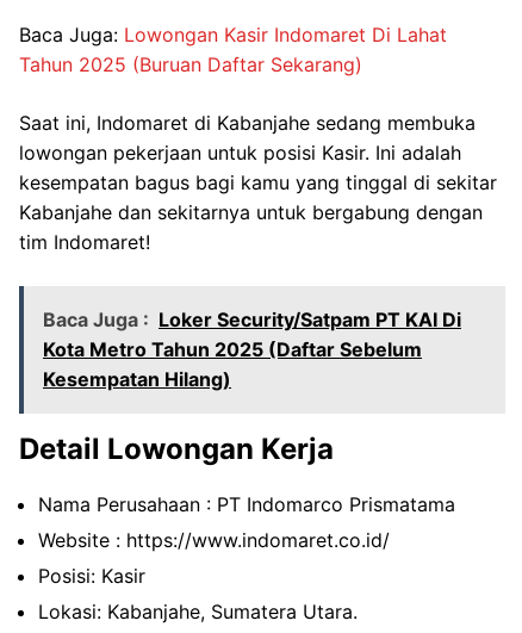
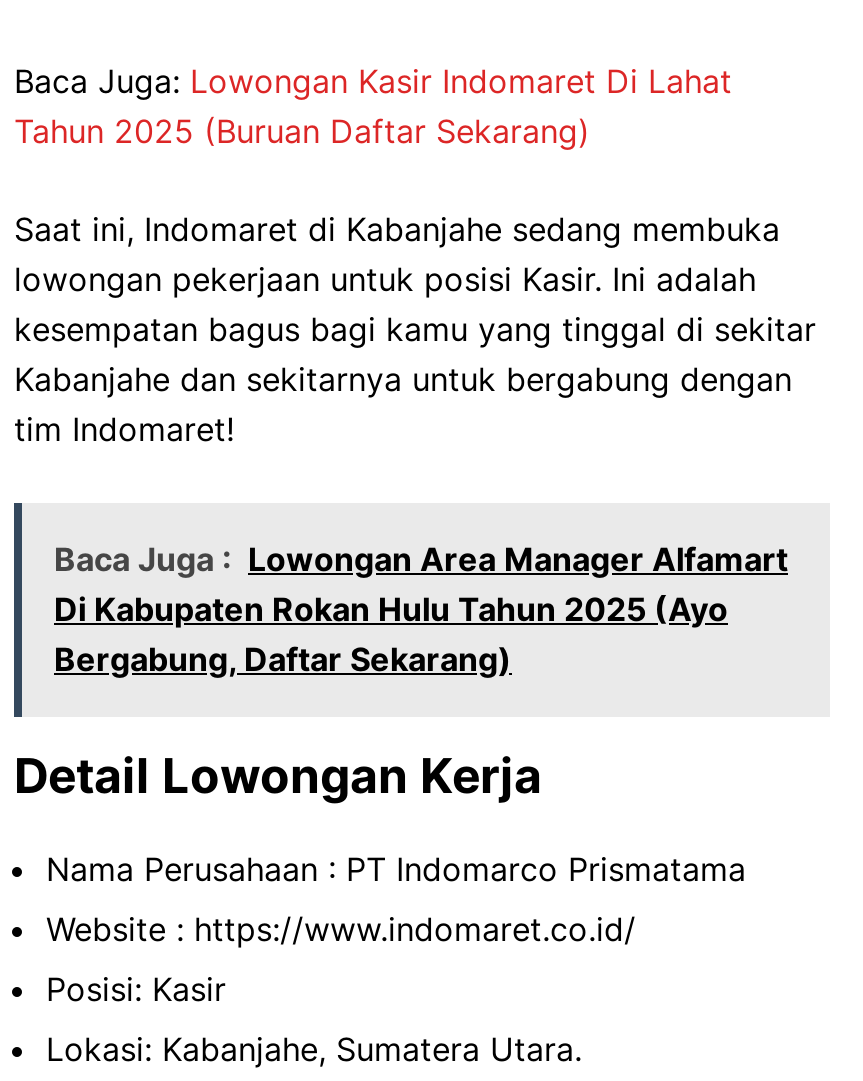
[43,308,461,391] Baca Juga : Loker Security/Satpam PT KAI Di | Kota Metro Tahun 2025 (Daftar Sebelum | Kesempatan Hilang) -> [54,539,788,679] Baca Juga : Lowongan Area Manager Alfamart | Di Kabupaten Rokan Hulu Tahun 2025 (Ayo | Bergabung, Daftar Sekarang)

